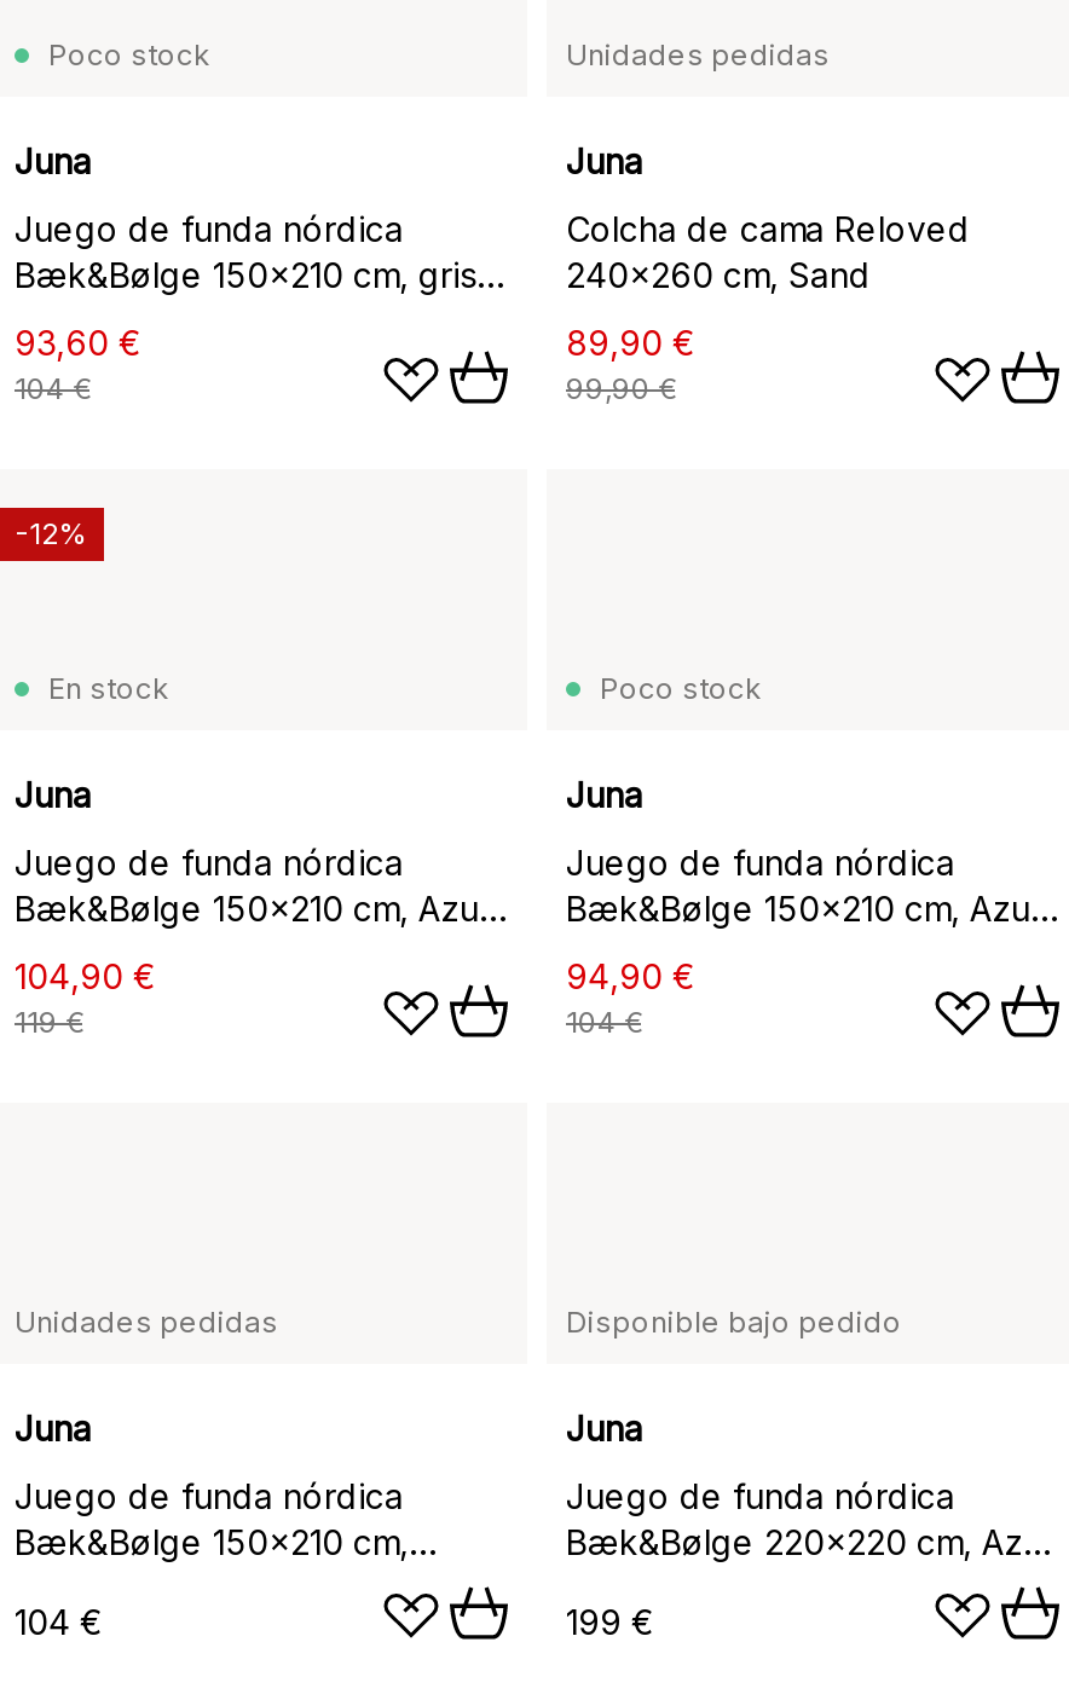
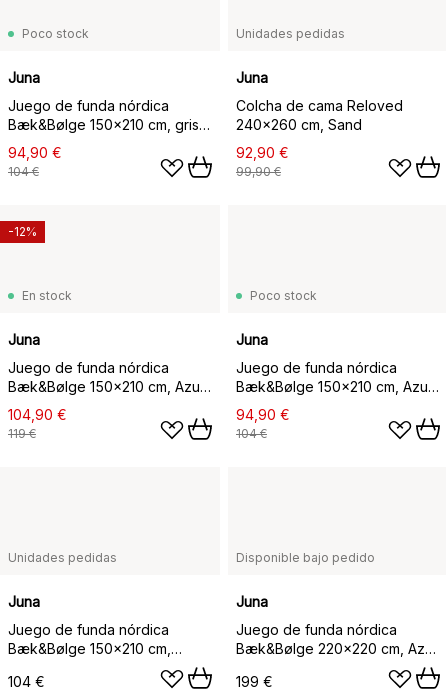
[15,321,143,362] 93,60 € -> [8,144,62,161] 94,90 €
[566,321,697,362] 89,90 € -> [236,144,289,161] 92,90 €

